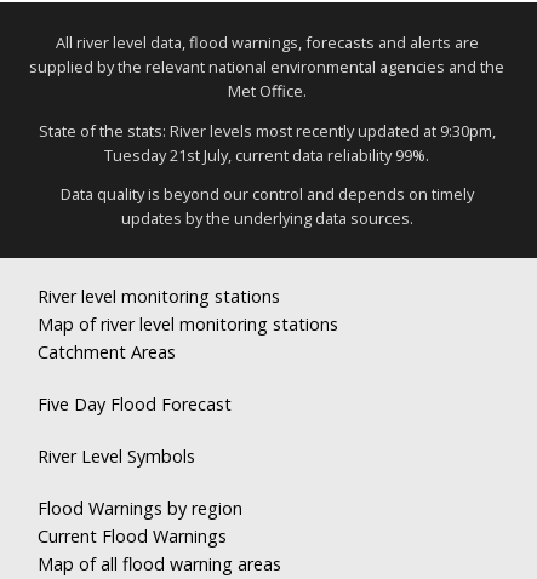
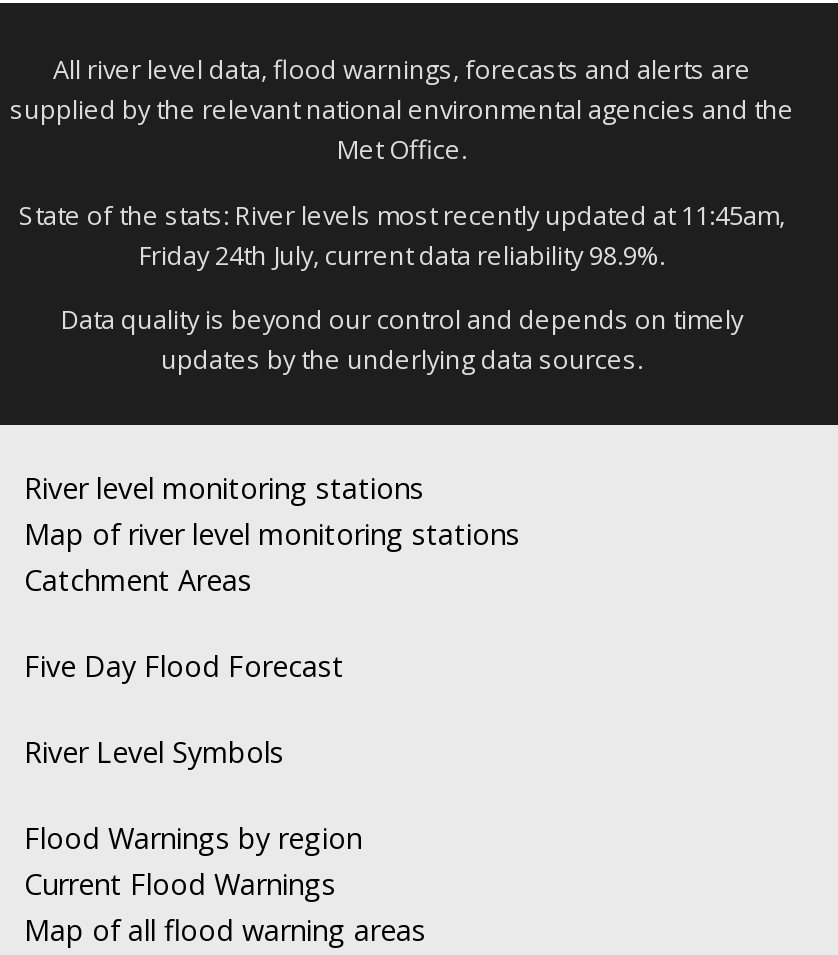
[38,120,495,141] State of the stats: River levels most recently updated at 9:30pm, -> [19,196,785,232] State of the stats: River levels most recently updated at 11:45am,
[104,144,429,166] Tuesday 21st July, current data reliability 99%. -> [139,236,665,272] Friday 24th July, current data reliability 98.9%.

